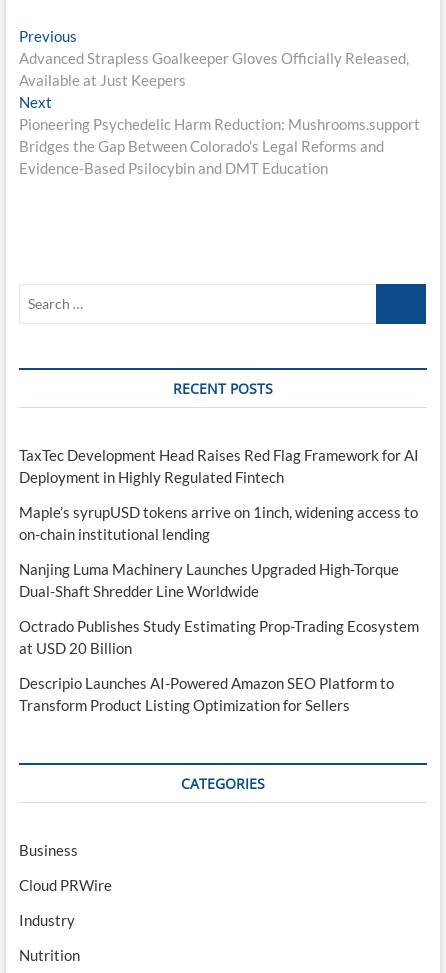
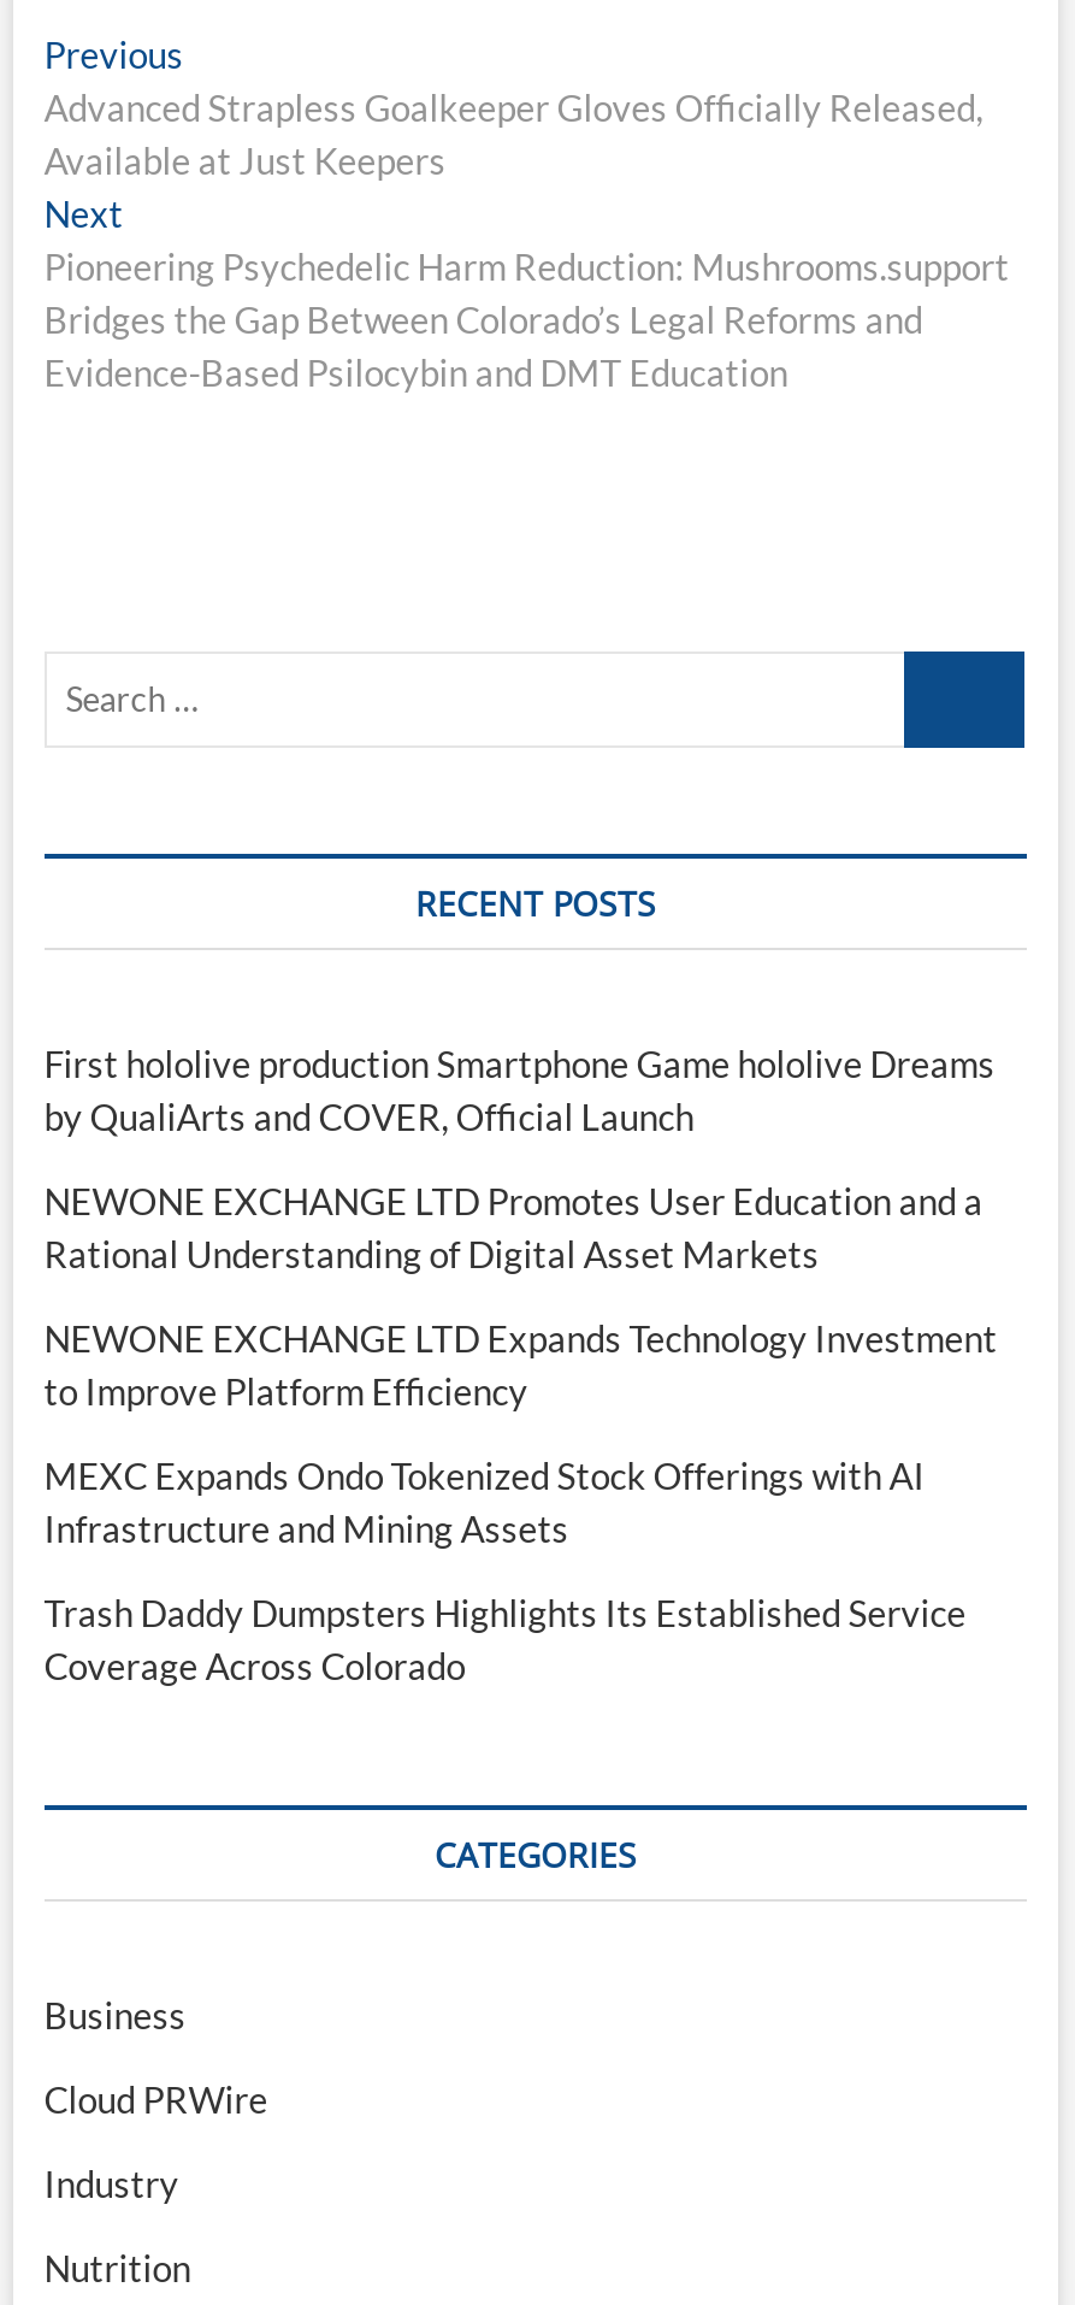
[19,446,419,486] TaxTec Development Head Raises Red Flag Framework for AI | Deployment in Highly Regulated Fintech -> [44,1042,995,1138] First hololive production Smartphone Game hololive Dreams | by QualiArts and COVER, Official Launch
[19,503,418,543] Maple’s syrupUSD tokens arrive on 1inch, widening access to | on-chain institutional lending -> [44,1179,983,1275] NEWONE EXCHANGE LTD Promotes User Education and a | Rational Understanding of Digital Asset Markets
[19,560,399,600] Nanjing Luma Machinery Launches Upgraded High-Torque | Dual-Shaft Shredder Line Worldwide -> [44,1316,997,1413] NEWONE EXCHANGE LTD Expands Technology Investment | to Improve Platform Efficiency
[19,617,419,657] Octrado Publishes Study Estimating Prop-Trading Ecosystem | at USD 20 Billion -> [44,1454,925,1550] MEXC Expands Ondo Tokenized Stock Offerings with AI | Infrastructure and Mining Assets
[19,674,394,714] Descripio Launches AI-Powered Amazon SEO Platform to | Transform Product Listing Optimization for Sellers -> [44,1591,966,1687] Trash Daddy Dumpsters Highlights Its Established Service | Coverage Across Colorado

